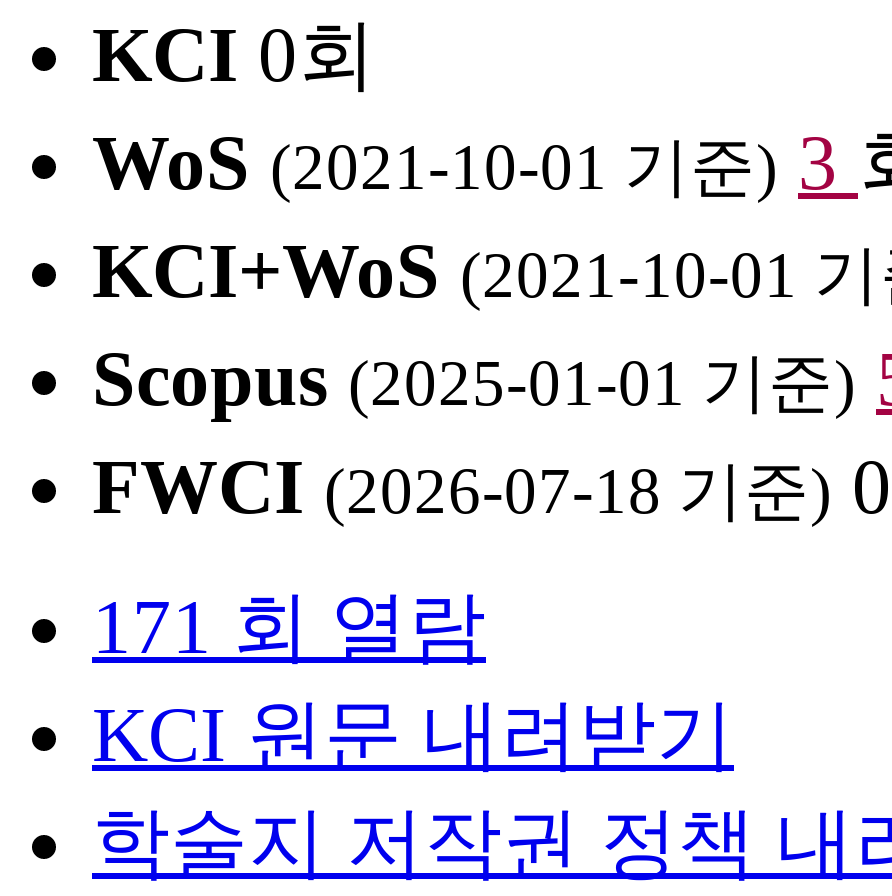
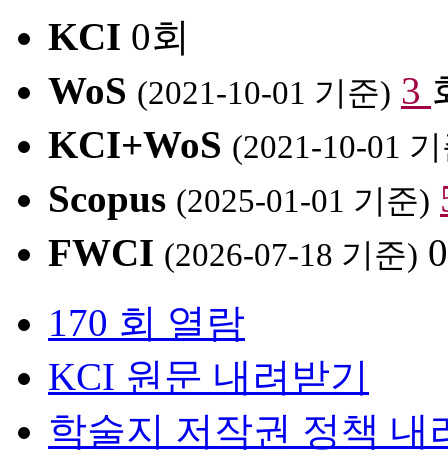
[92,583,486,669] 171 회 열람 -> [48,301,245,344] 170 회 열람

